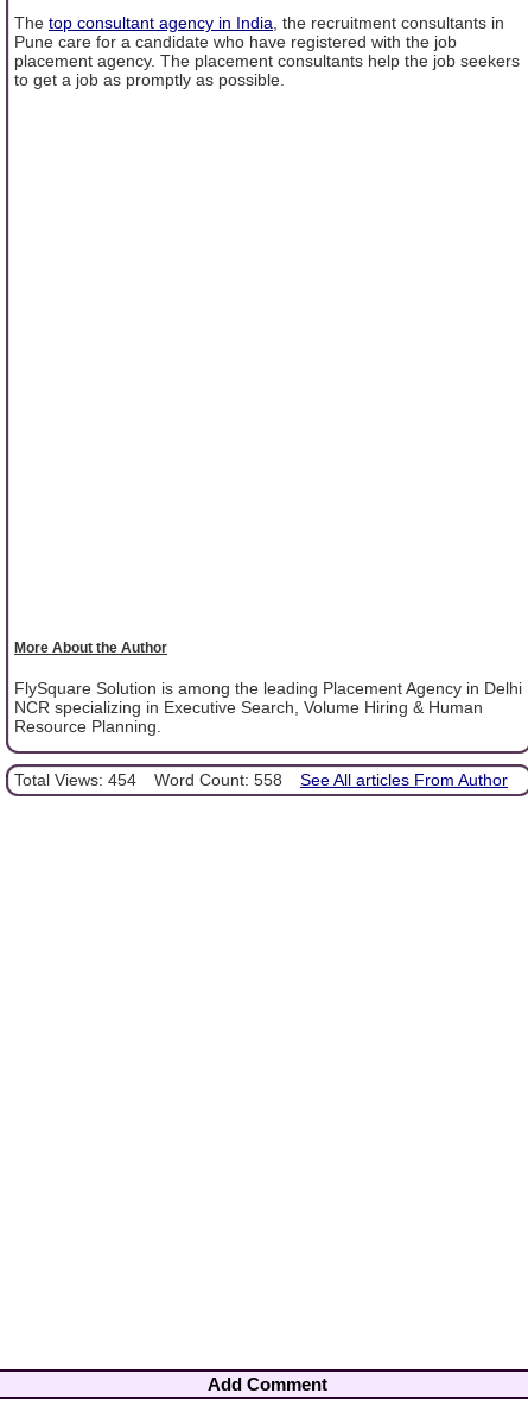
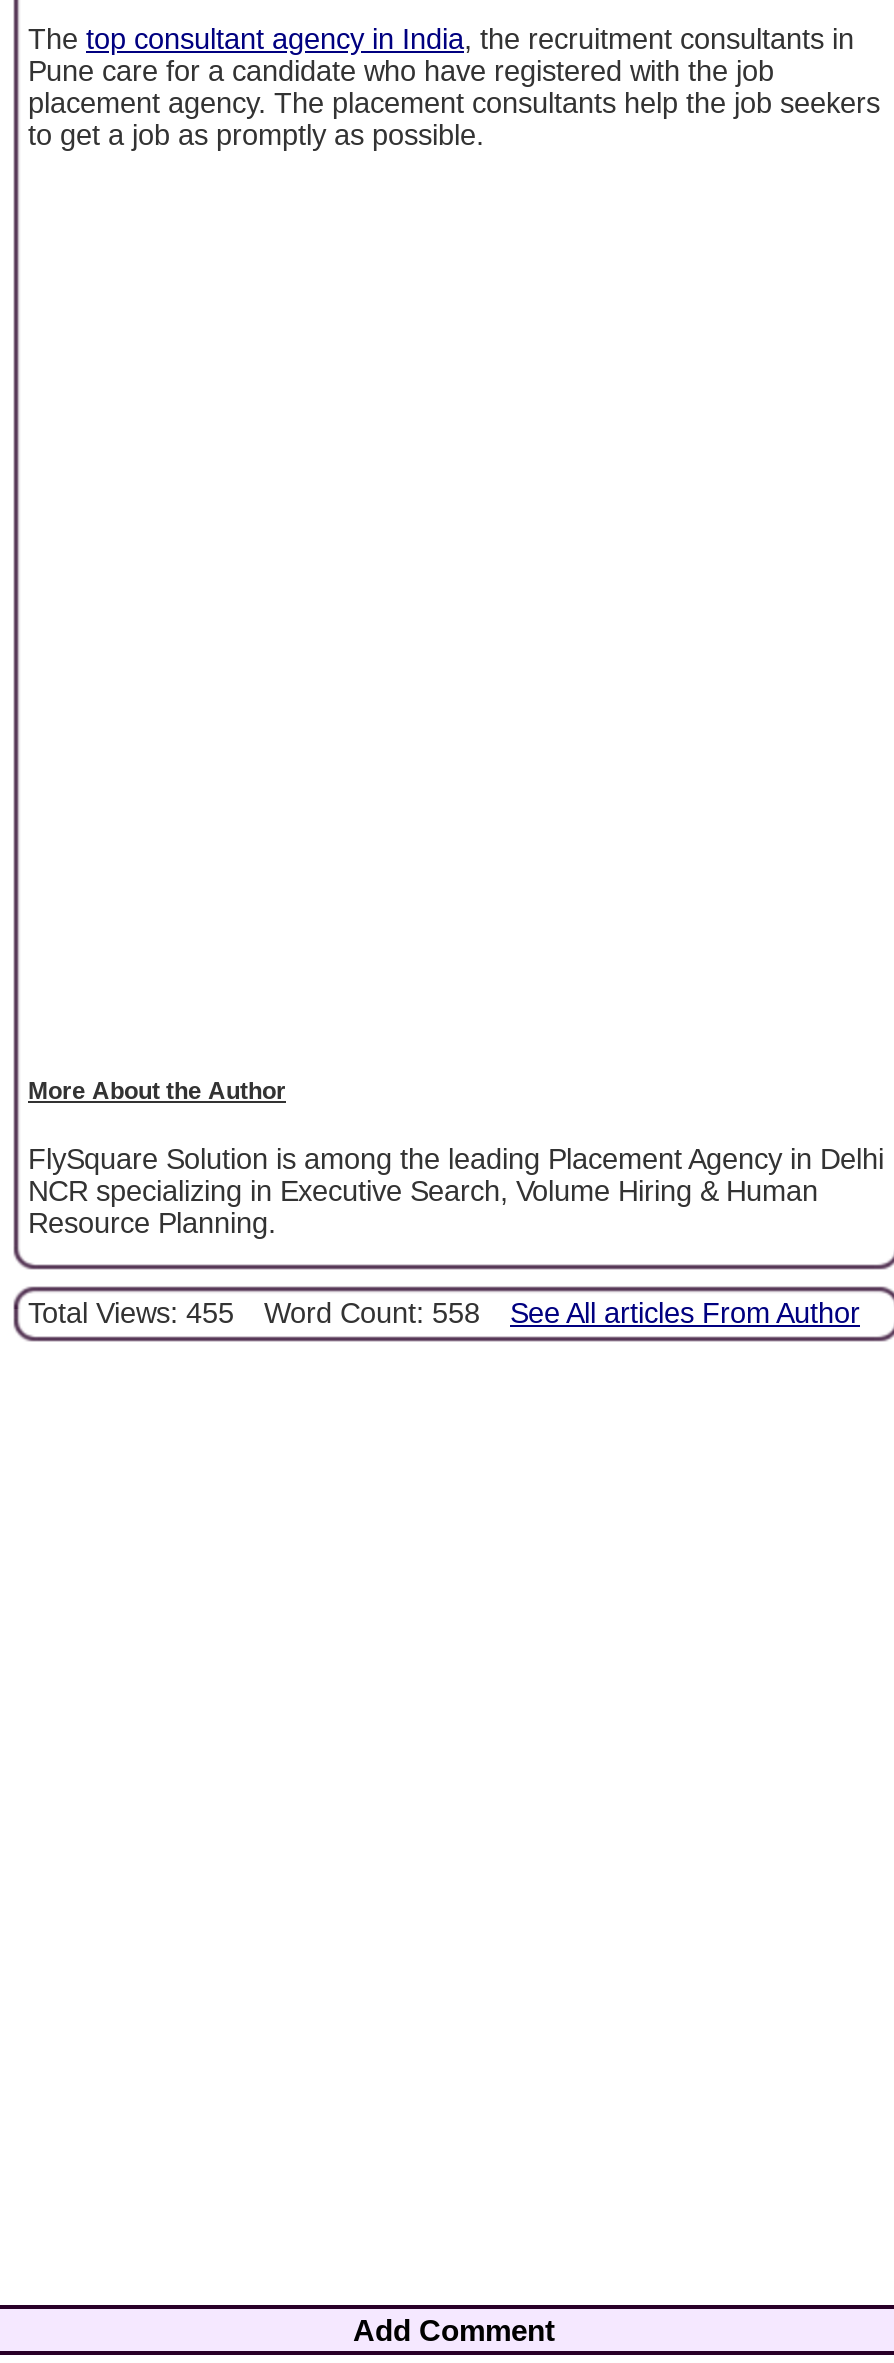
[14,771,508,790] Total Views: 454 Word Count: 558 See All articles From Author -> [28,1298,860,1330] Total Views: 455 Word Count: 558 See All articles From Author

